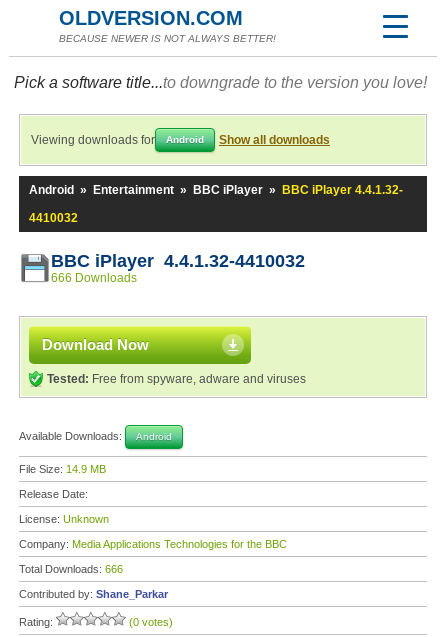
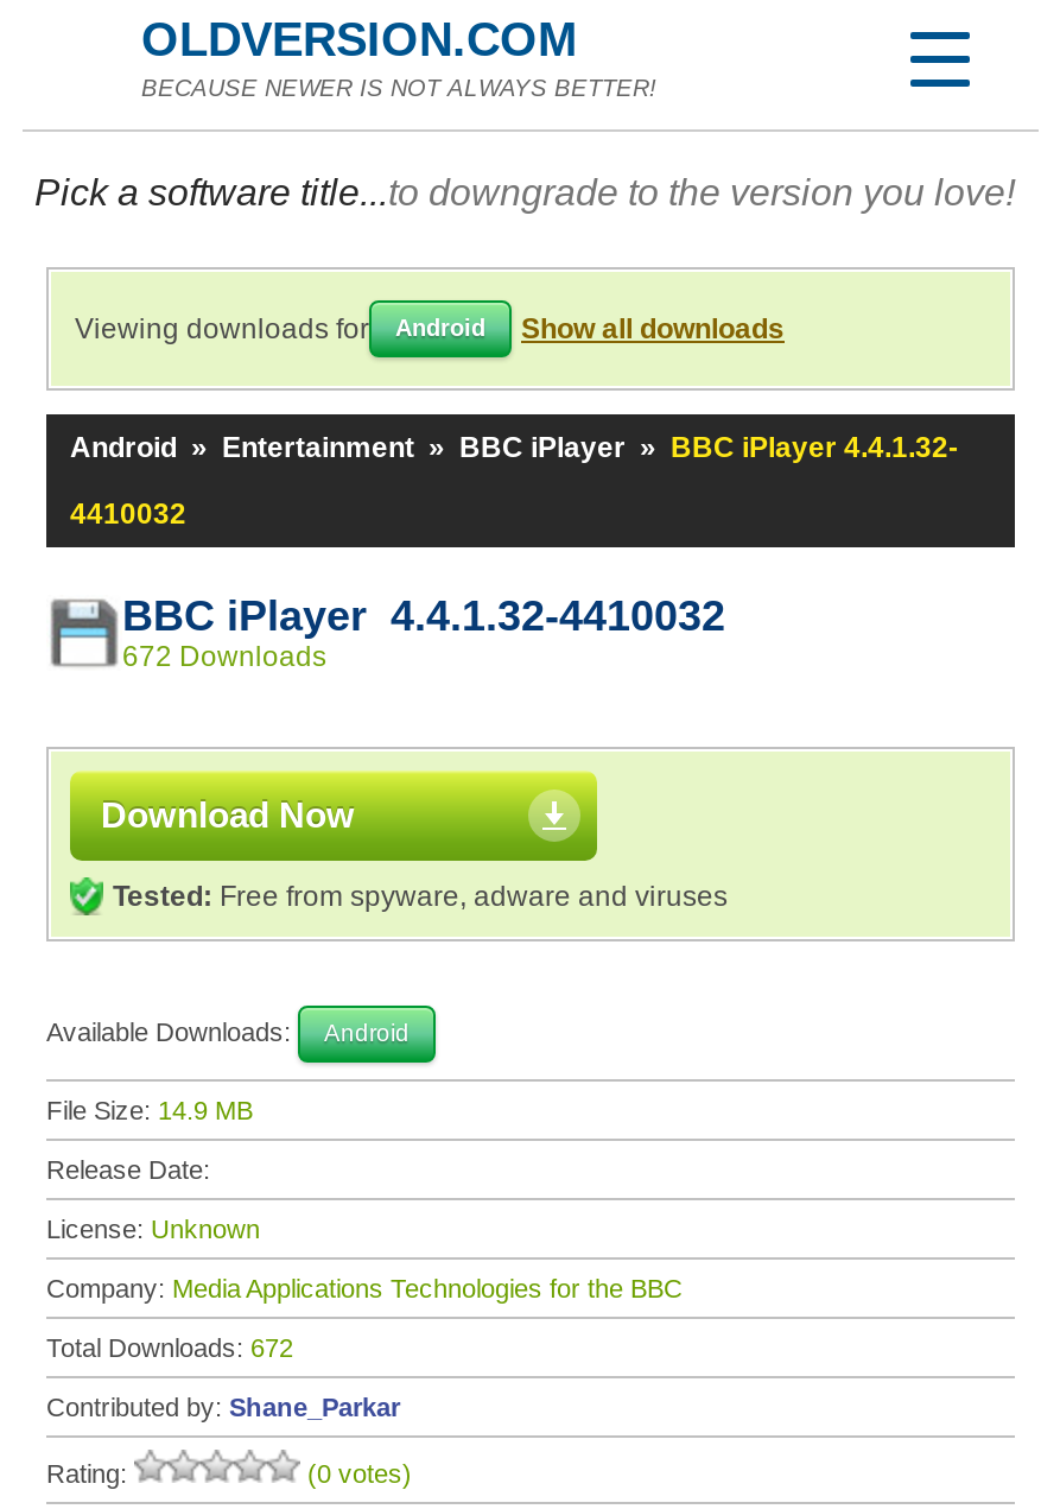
[51,271,137,285] 666 Downloads -> [122,640,326,673] 672 Downloads
[19,563,123,575] Total Downloads: 666 -> [46,1333,293,1362] Total Downloads: 672

